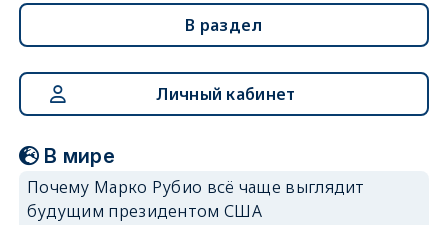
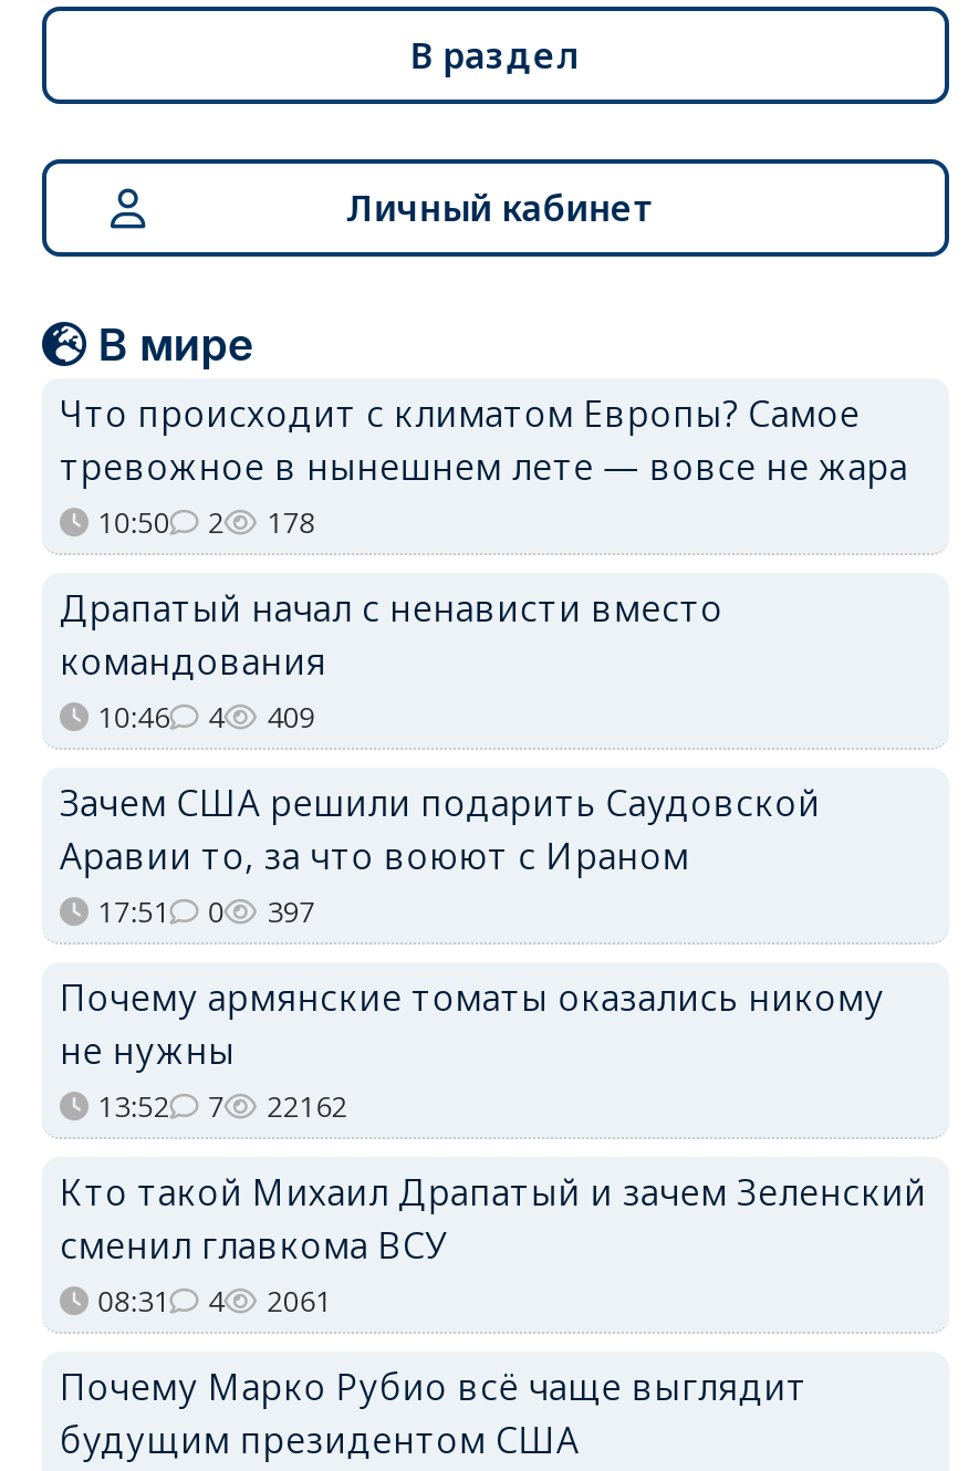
none -> [60,389,927,1321] Что происходит с климатом Европы? Самое | тревожное в нынешнем лете — вовсе не жара | 10:50 | 2 | 178 | Драпатый начал с ненависти вместо | командования | 10:46 | 4 | 409 | Зачем США решили подарить Саудовской | Аравии то, за что воюют с Ираном | 17:51 | 0 | 397 | Почему армянские томаты оказались никому | не нужны | 13:52 | 7 | 22162 | Кто такой Михаил Драпатый и зачем Зеленский | сменил главкома ВСУ | 08:31 | 4 | 2061

